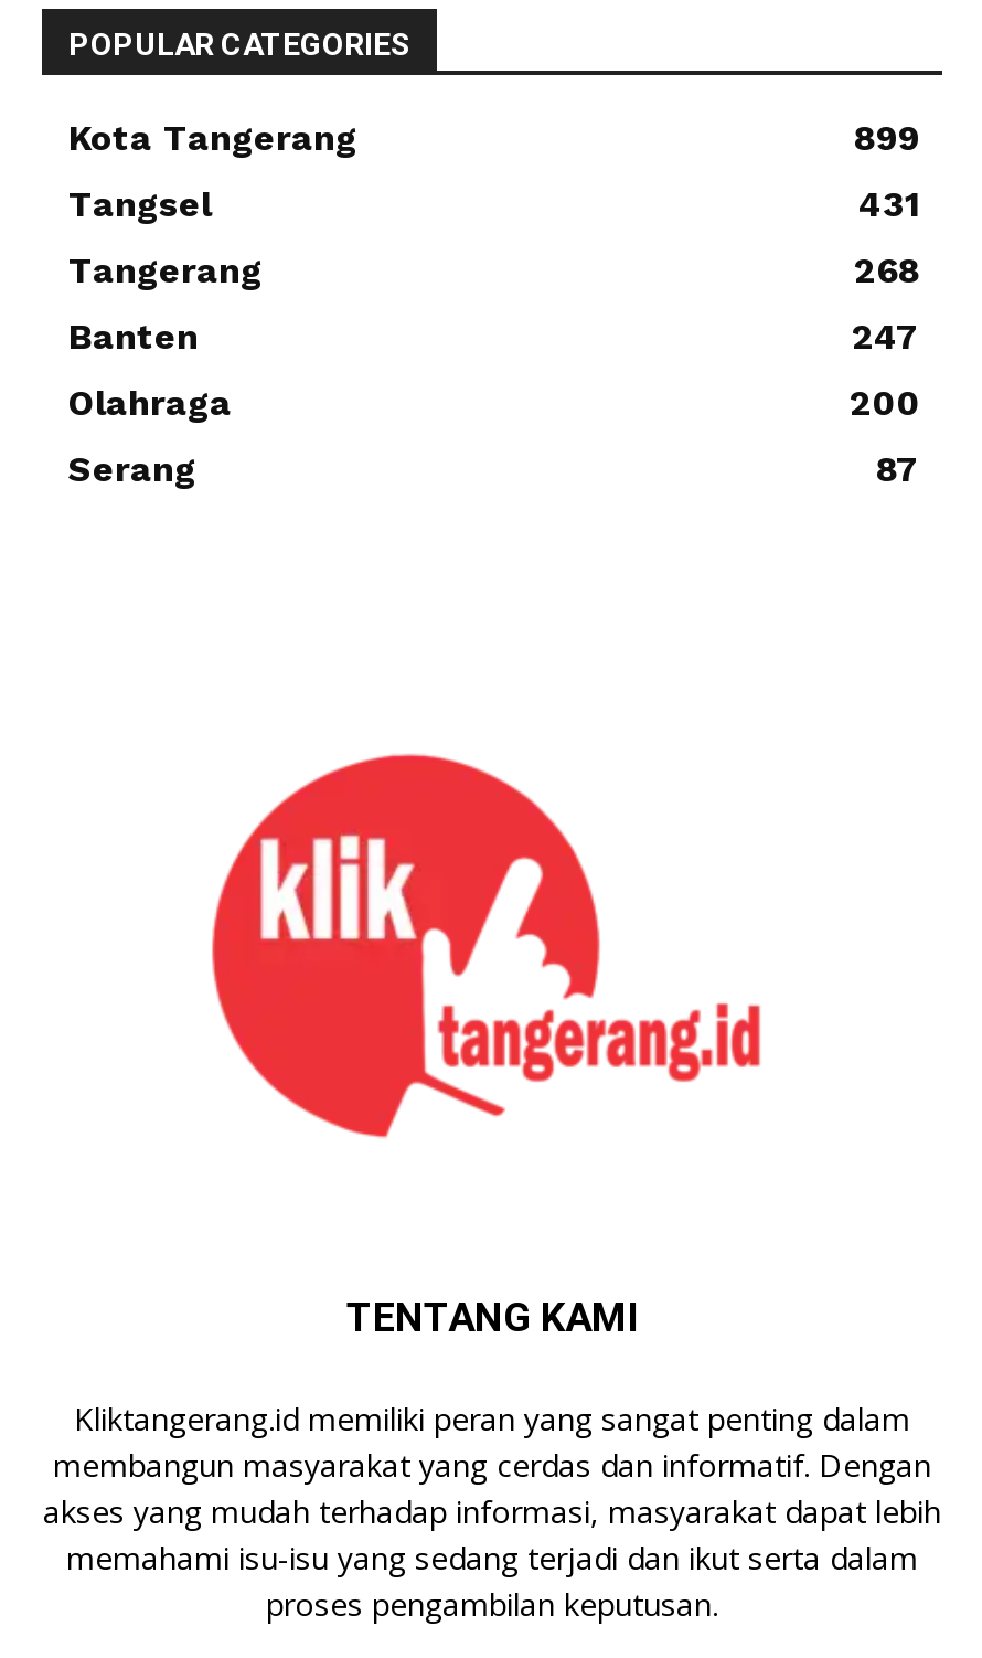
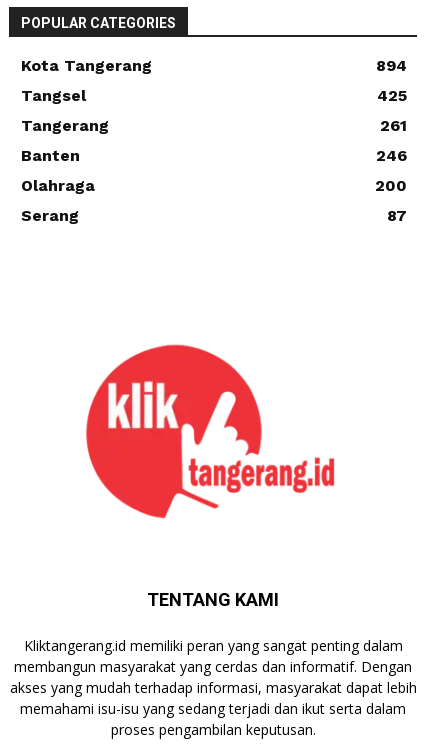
[854,118,920,160] 899 -> [376,56,407,75] 894
[858,184,920,226] 431 -> [377,86,407,105] 425
[854,250,920,292] 268 -> [380,116,407,135] 261
[852,316,920,358] 247 -> [376,146,407,165] 246

